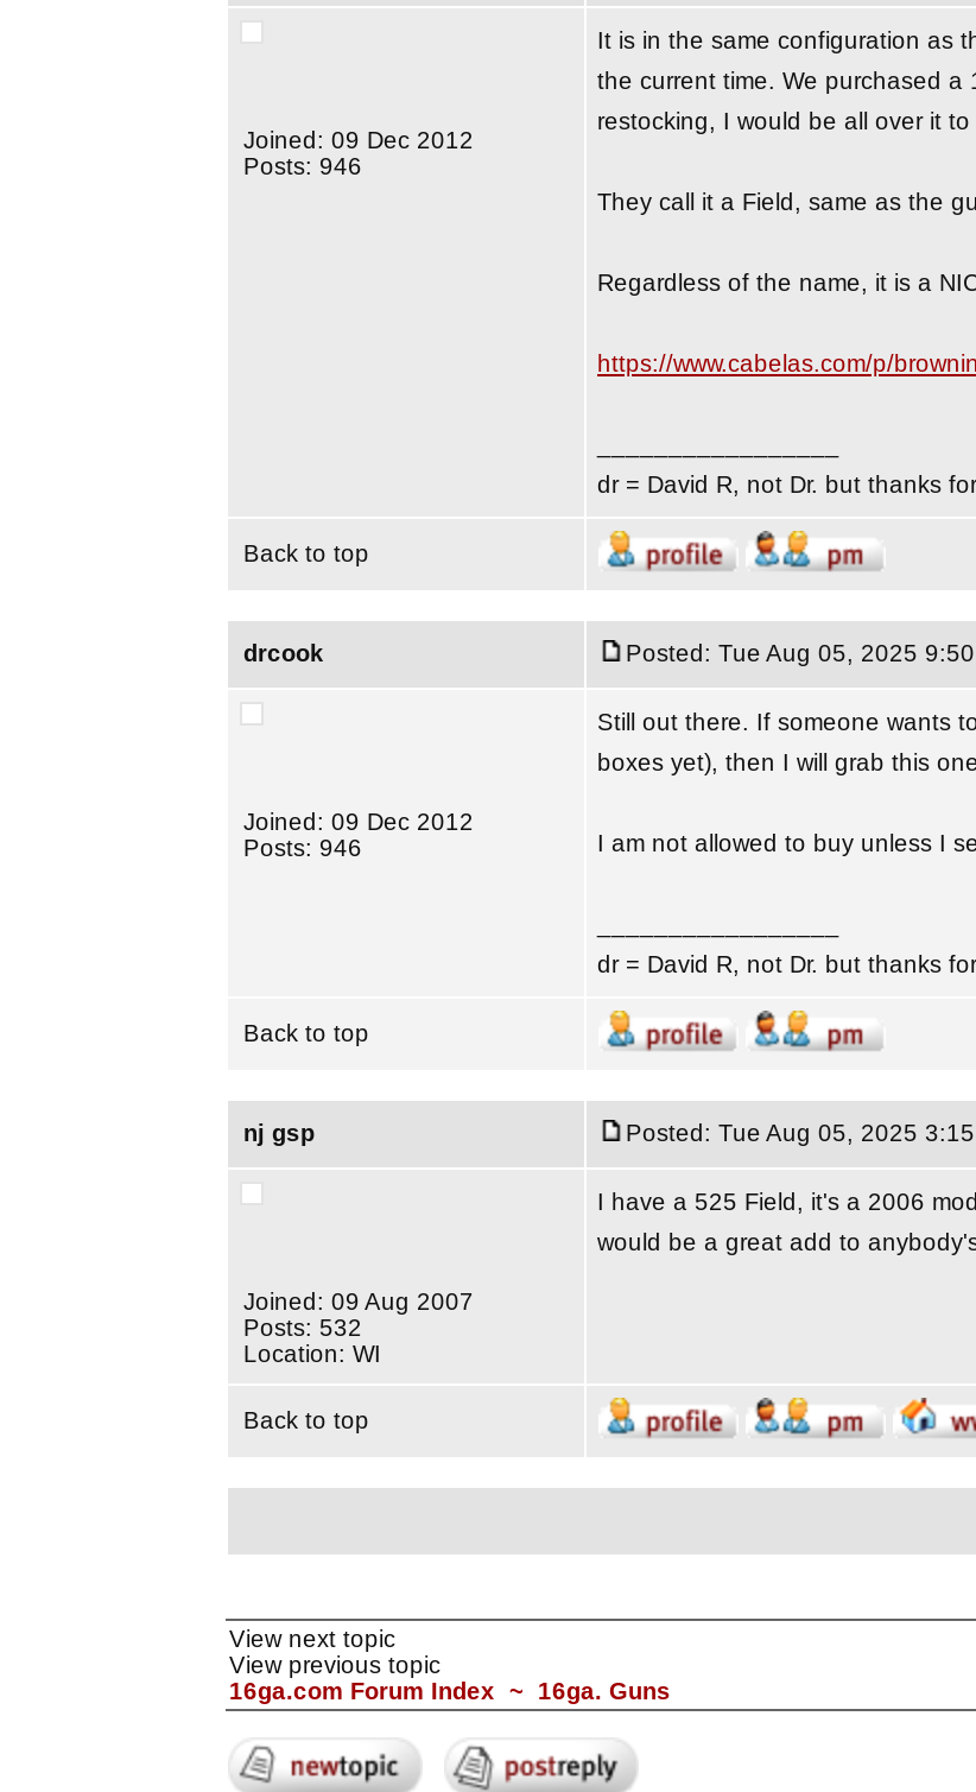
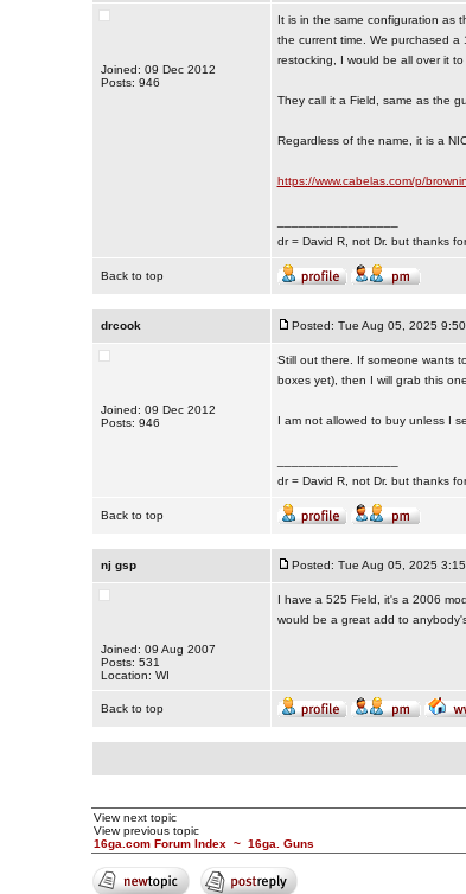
[243,1315,362,1341] Posts: 532 -> [100,656,159,669] Posts: 531

